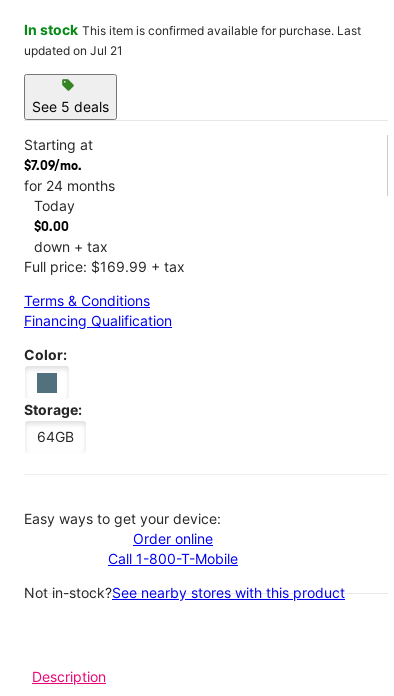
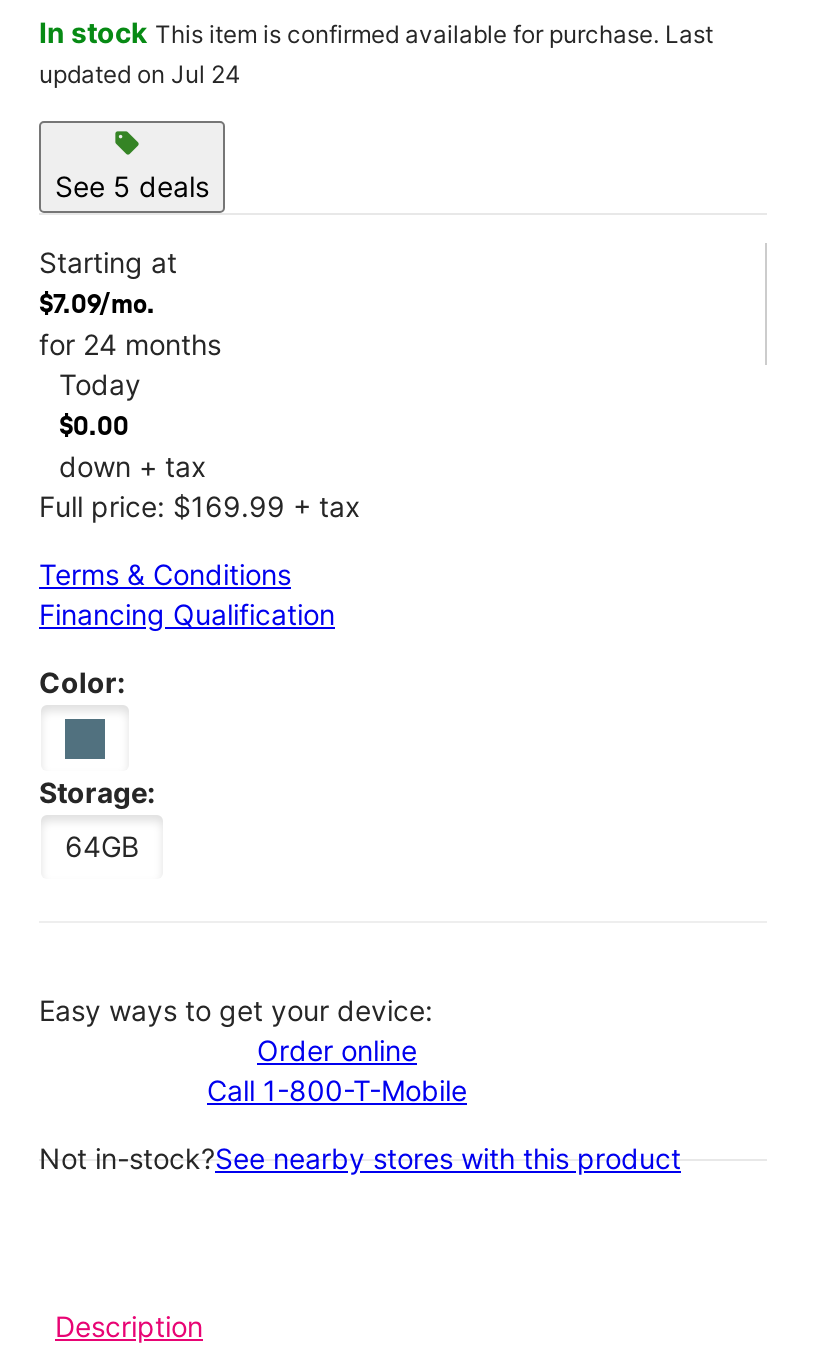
[24,43,123,58] updated on Jul 21 -> [39,59,241,89] updated on Jul 24

